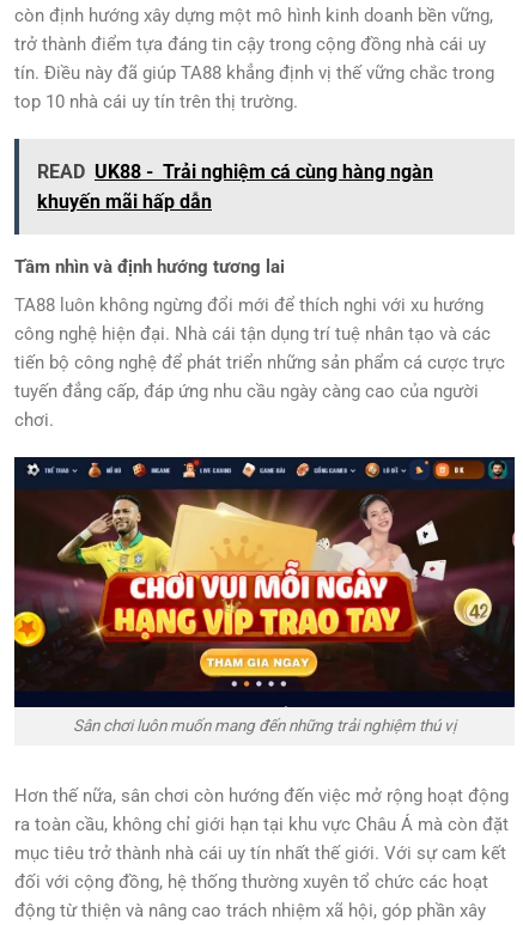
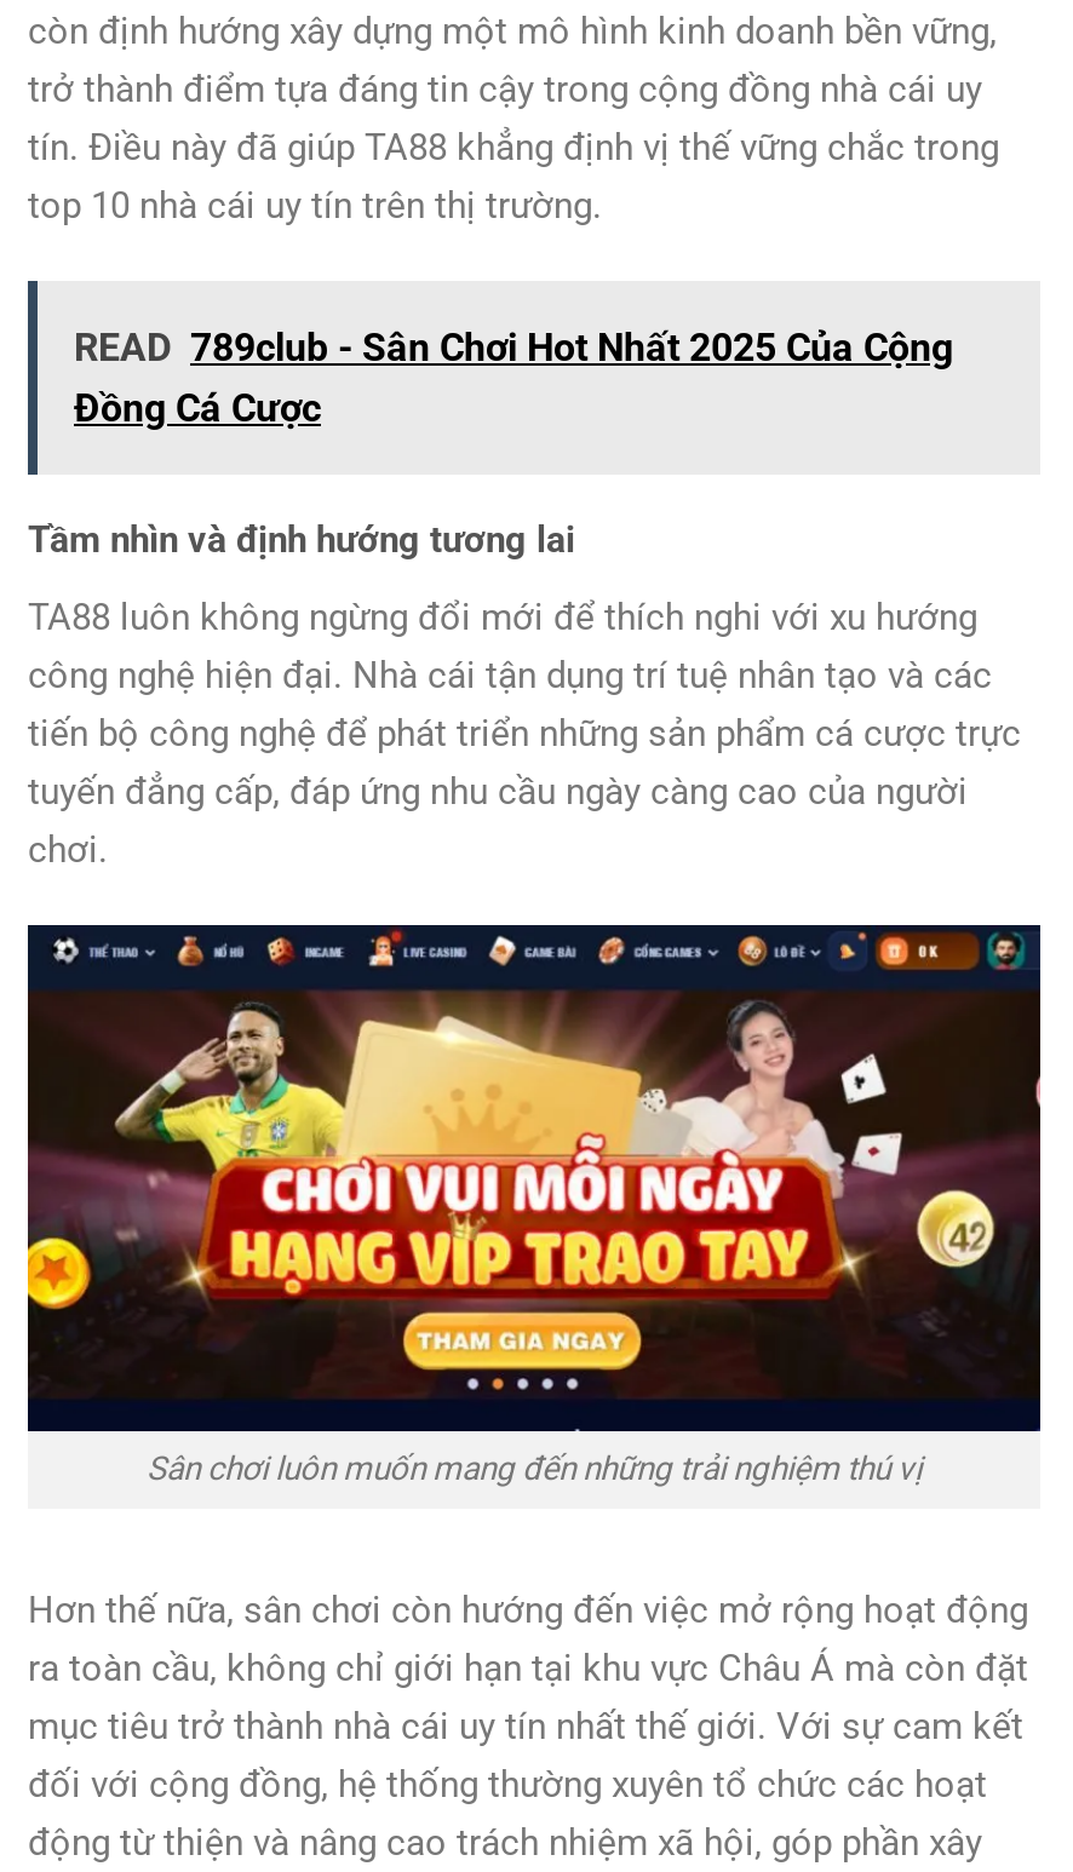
[37,160,433,213] READ UK88 - Trải nghiệm cá cùng hàng ngàn | khuyến mãi hấp dẫn -> [74,325,953,431] READ 789club - Sân Chơi Hot Nhất 2025 Của Cộng | Đồng Cá Cược

